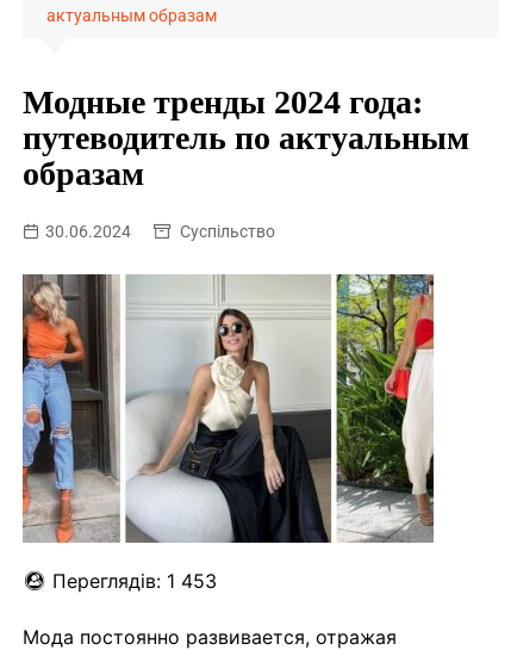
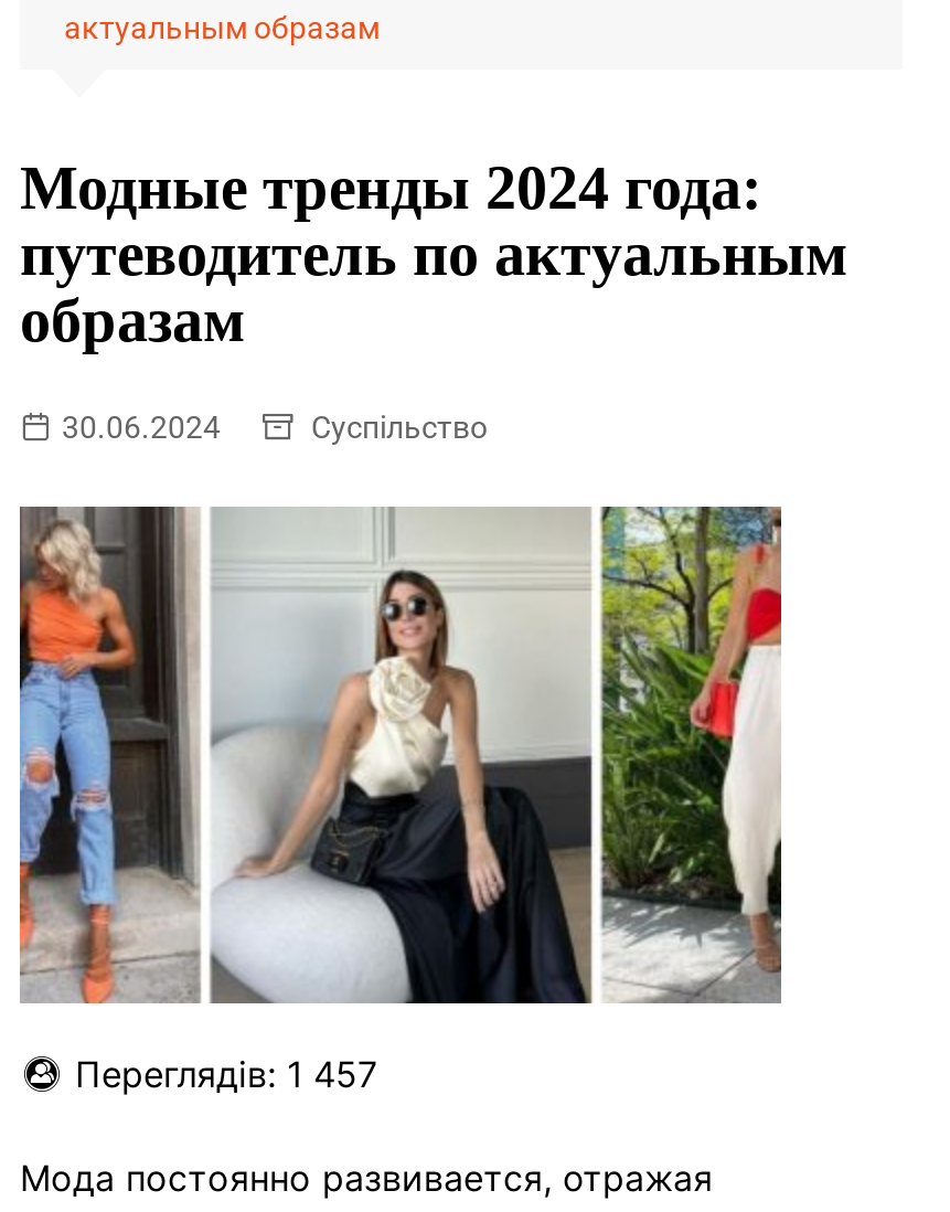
[52,569,217,593] Переглядів: 1 453 -> [75,1052,377,1096] Переглядів: 1 457

